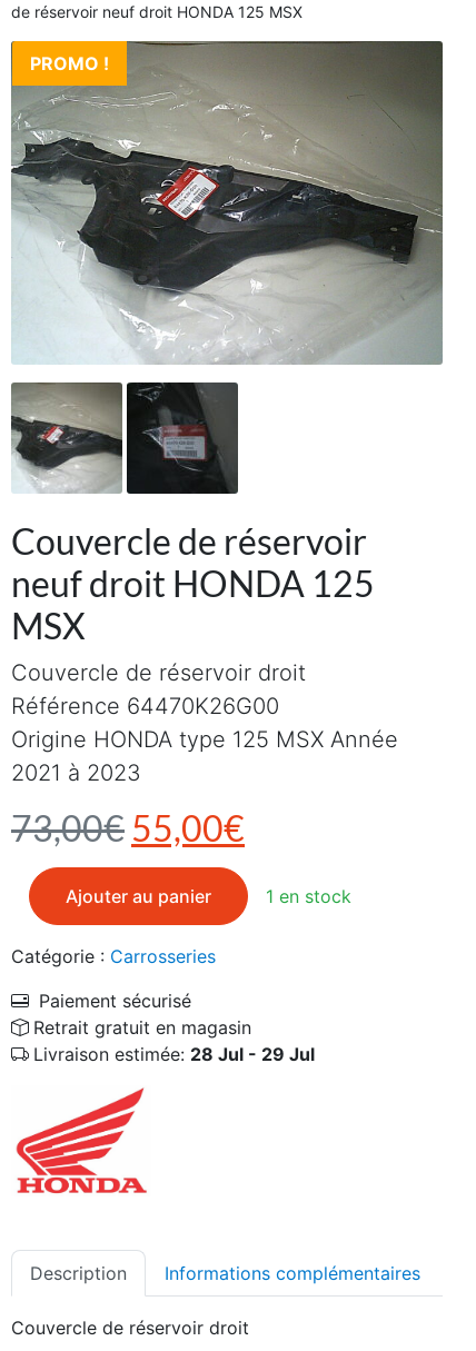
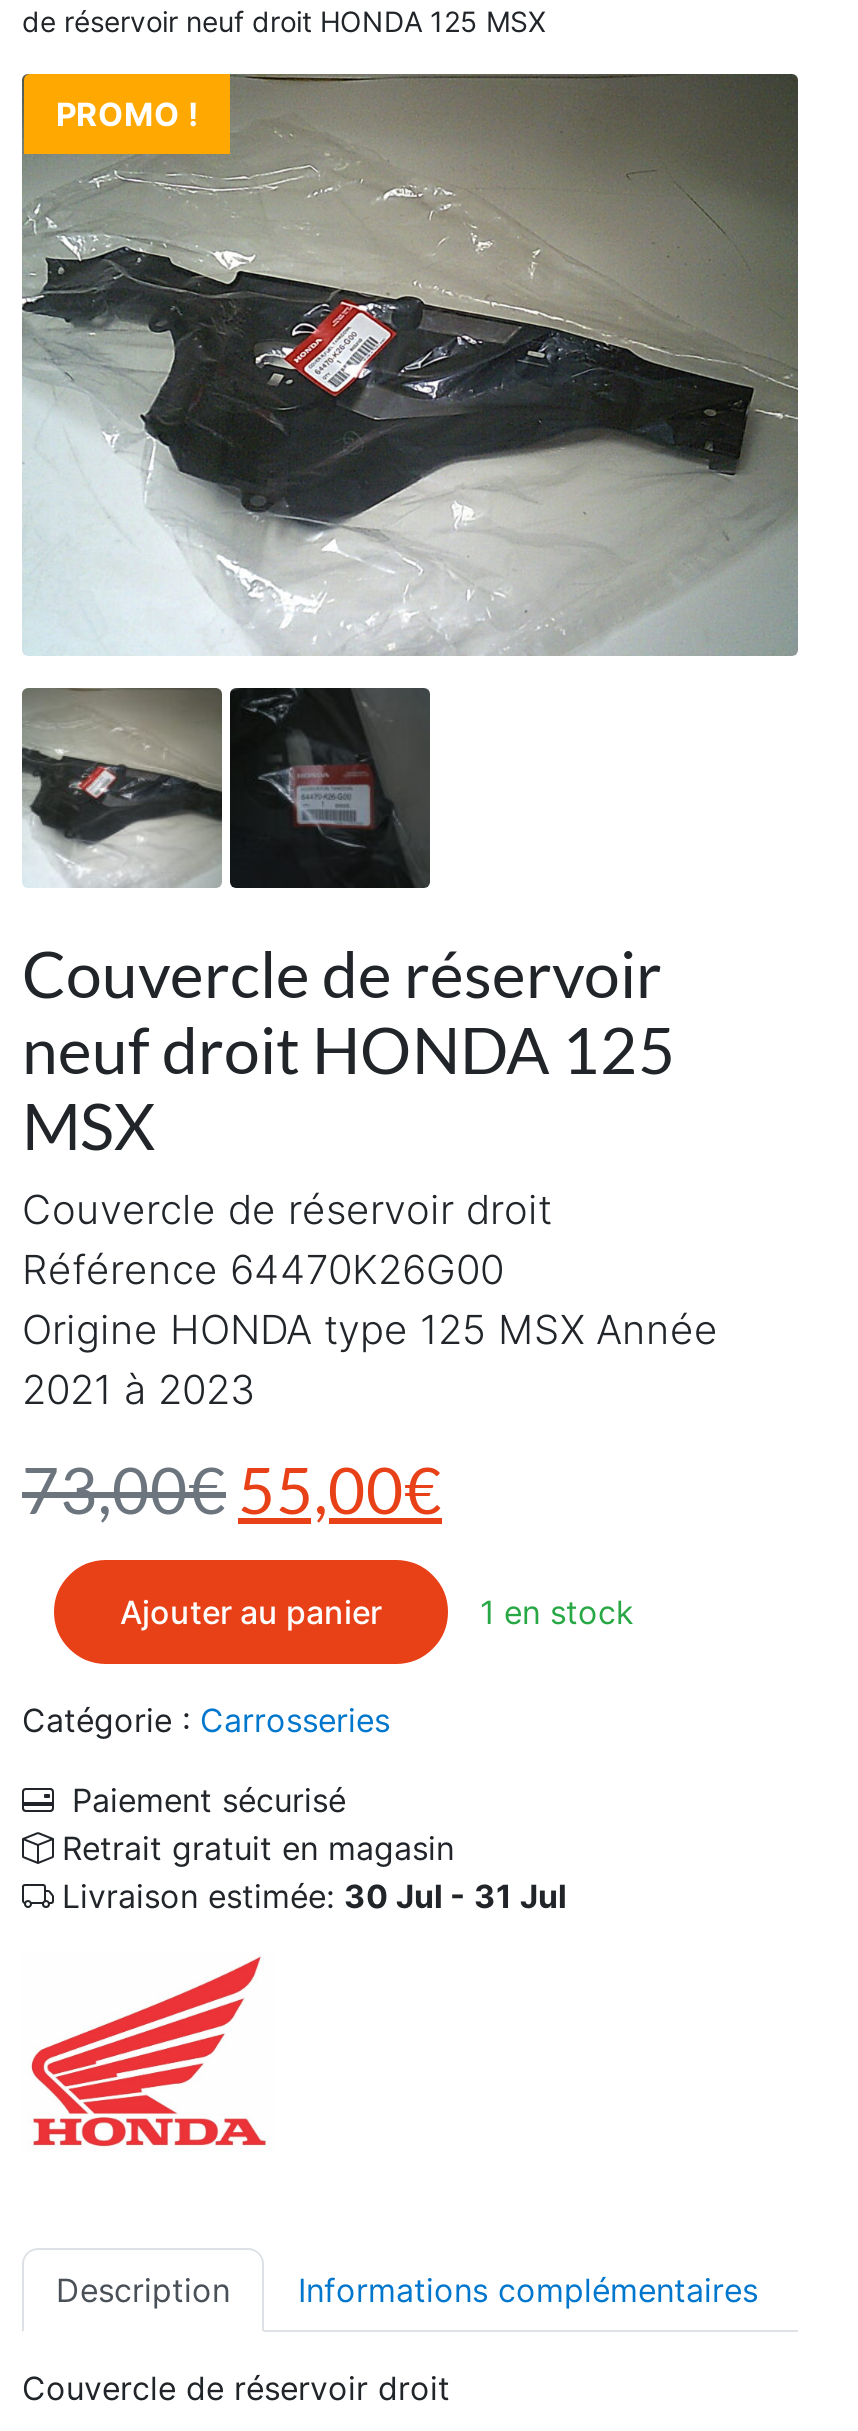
[33,1043,315,1065] Livraison estimée: 28 Jul - 29 Jul -> [62,1875,566,1915] Livraison estimée: 30 Jul - 31 Jul

